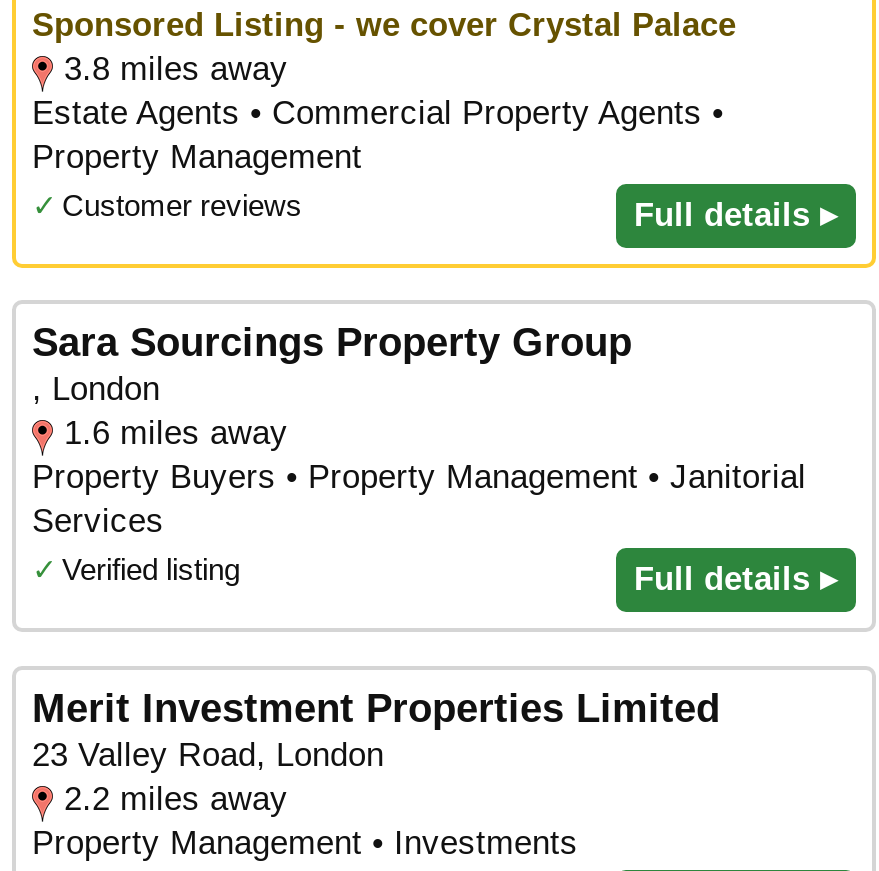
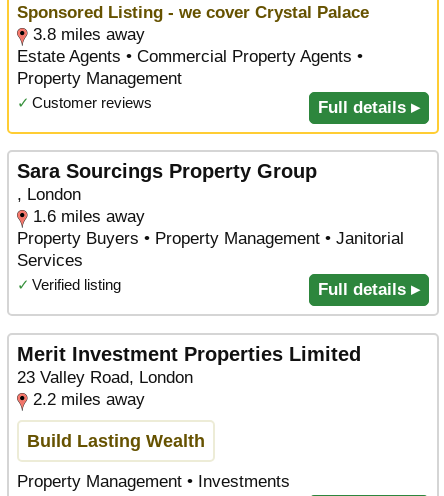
none -> [27,430,205,451] Build Lasting Wealth

